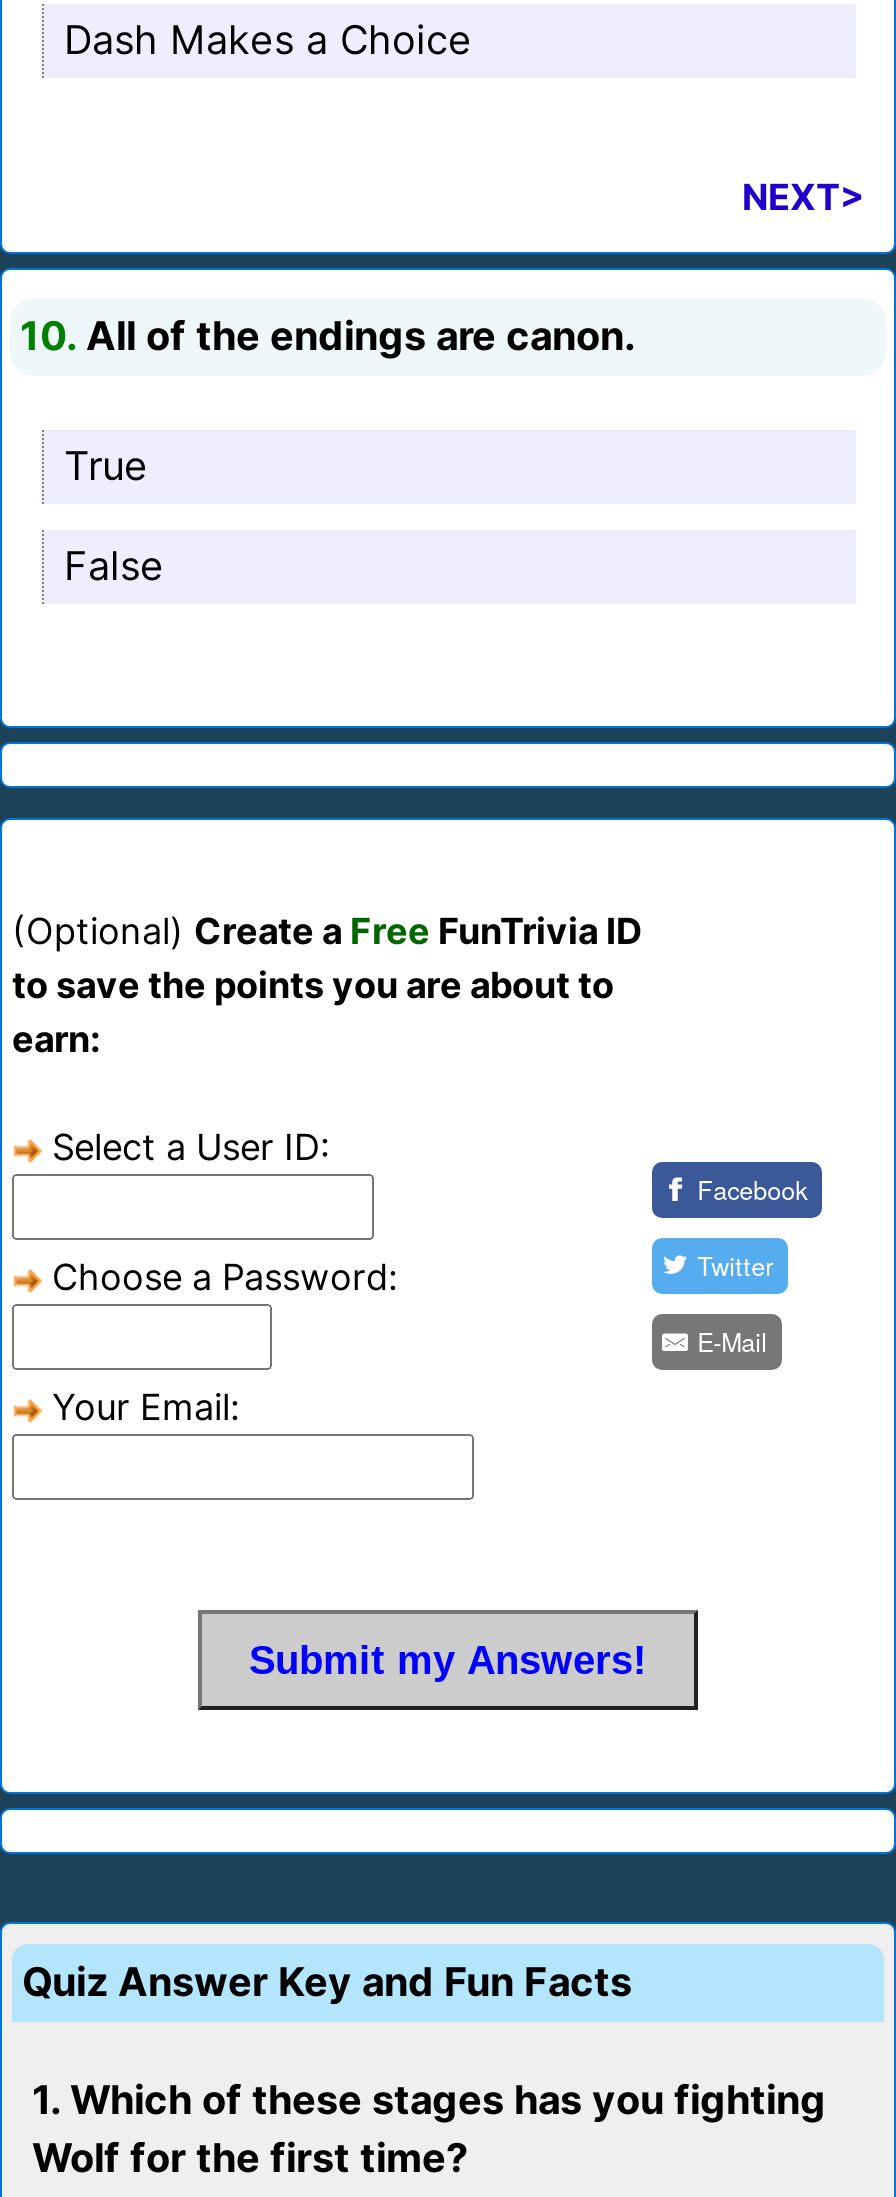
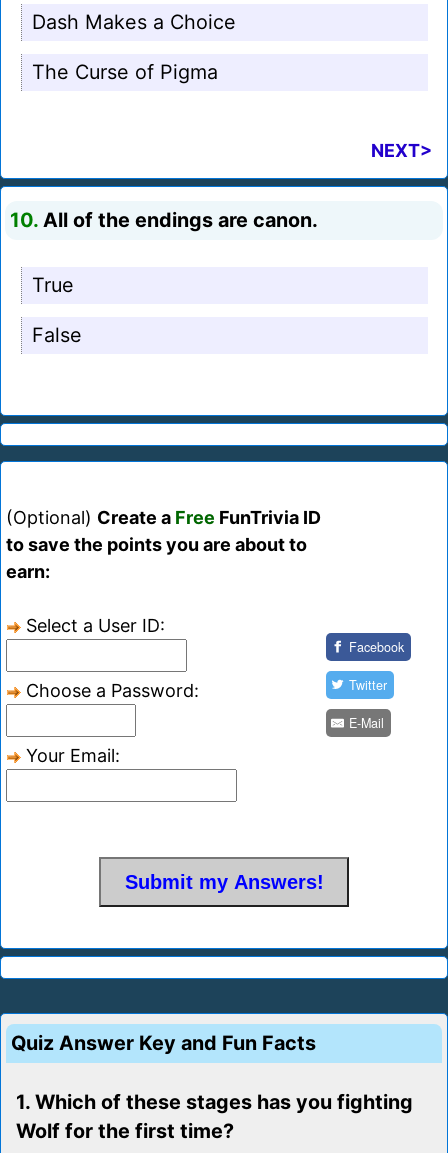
none -> [32,60,218,84] The Curse of Pigma

